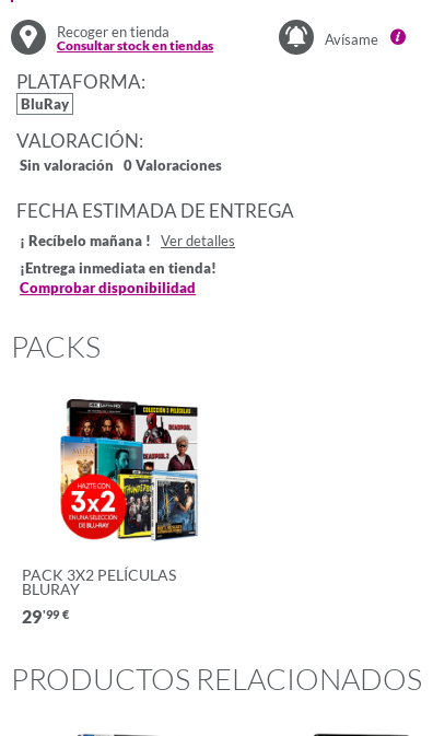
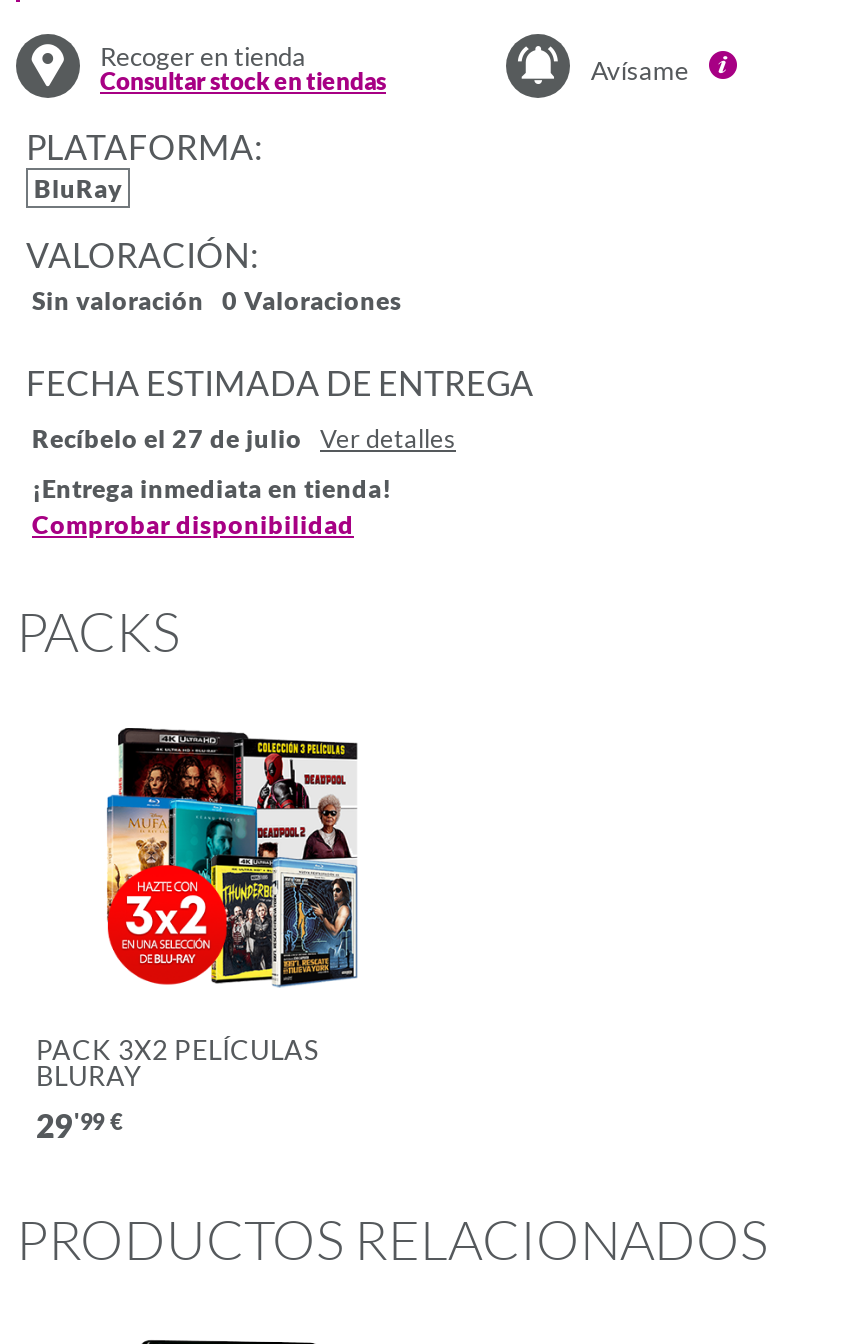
[20,233,235,250] ¡ Recíbelo mañana ! Ver detalles -> [32,425,456,455] Recíbelo el 27 de julio Ver detalles

